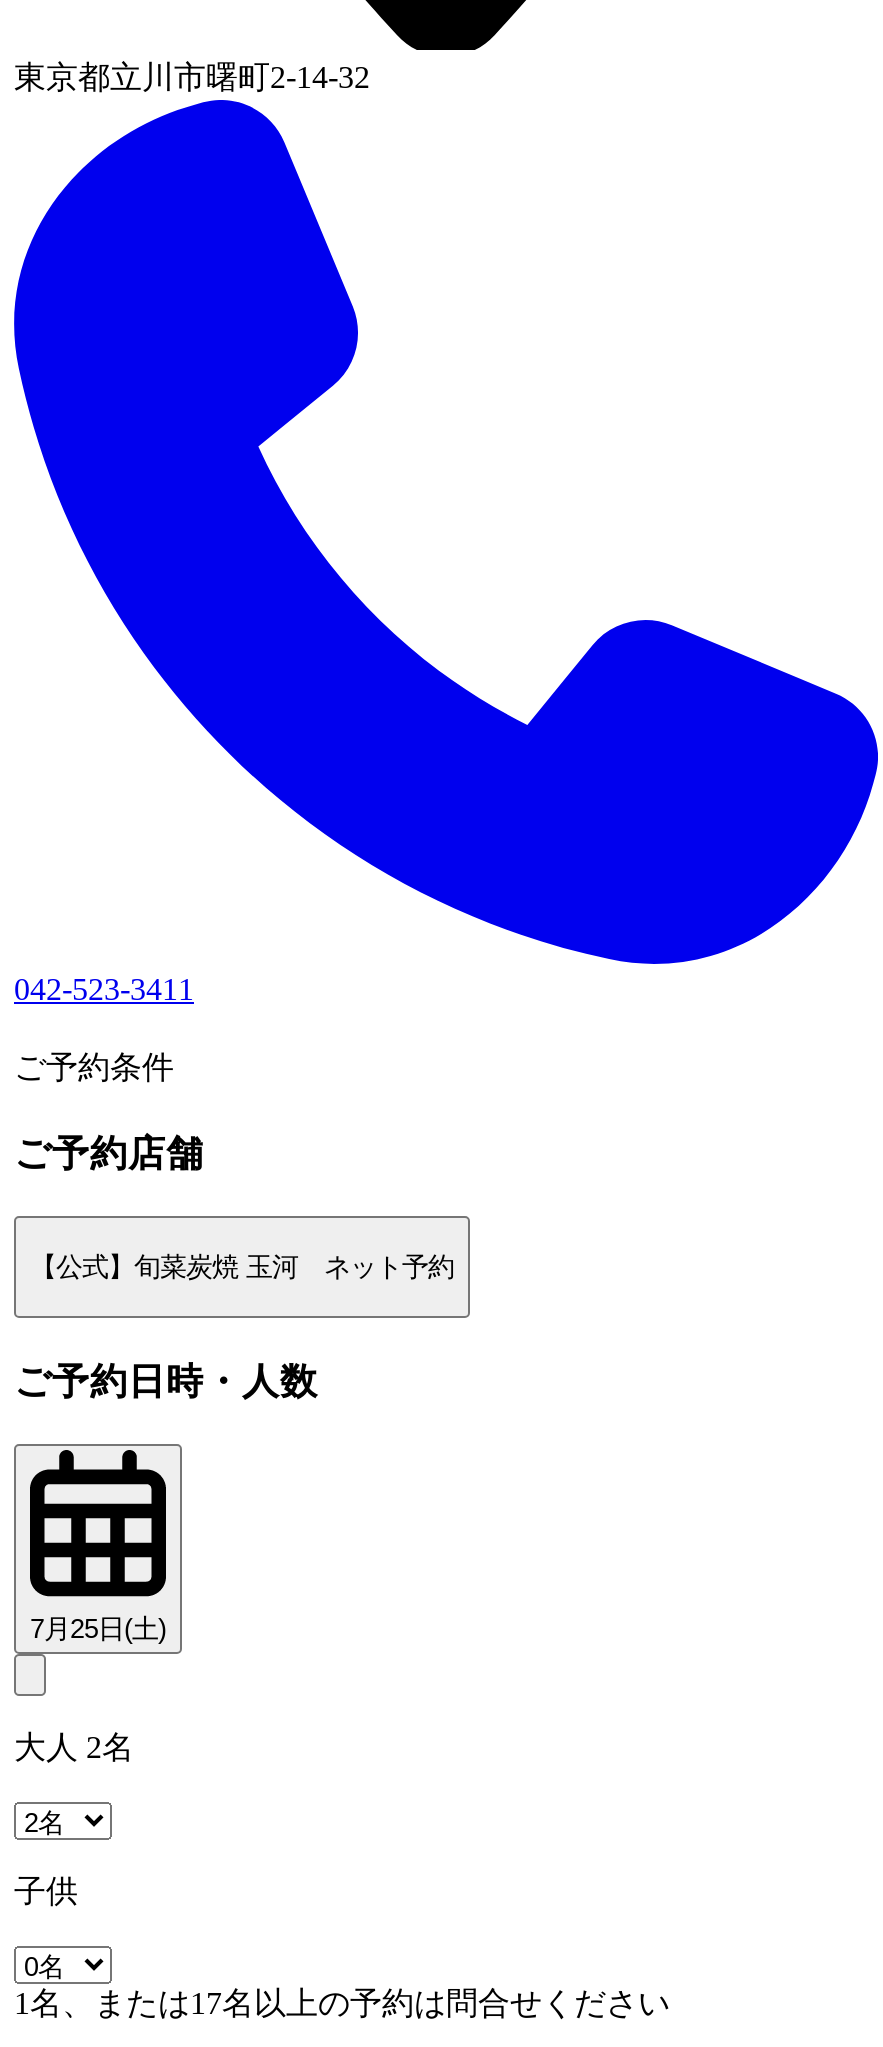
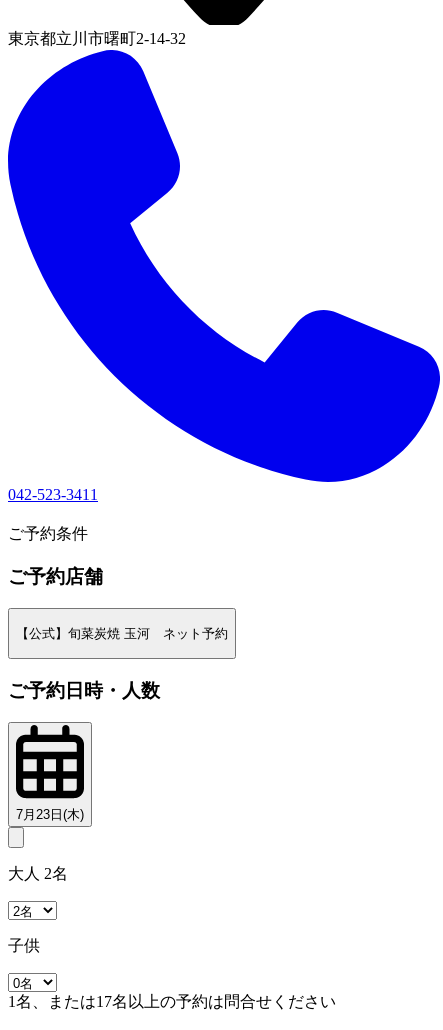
[30,1614,166,1644] 7月25日(土) -> [16,807,84,822] 7月23日(木)

